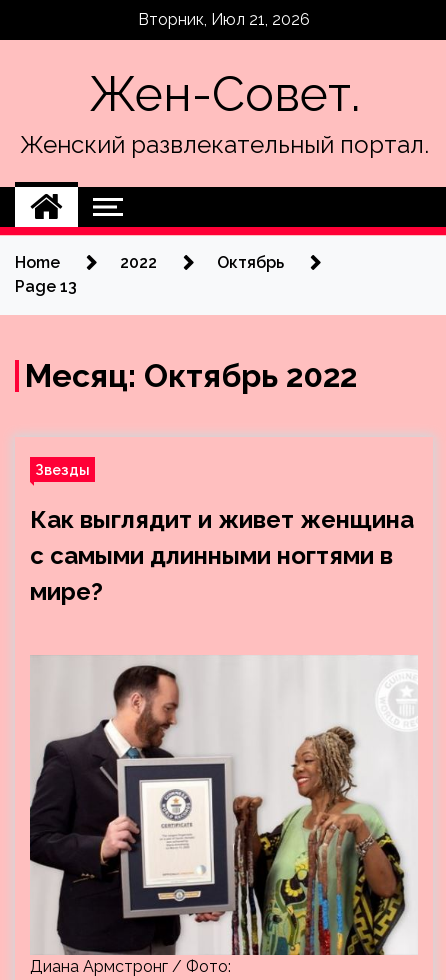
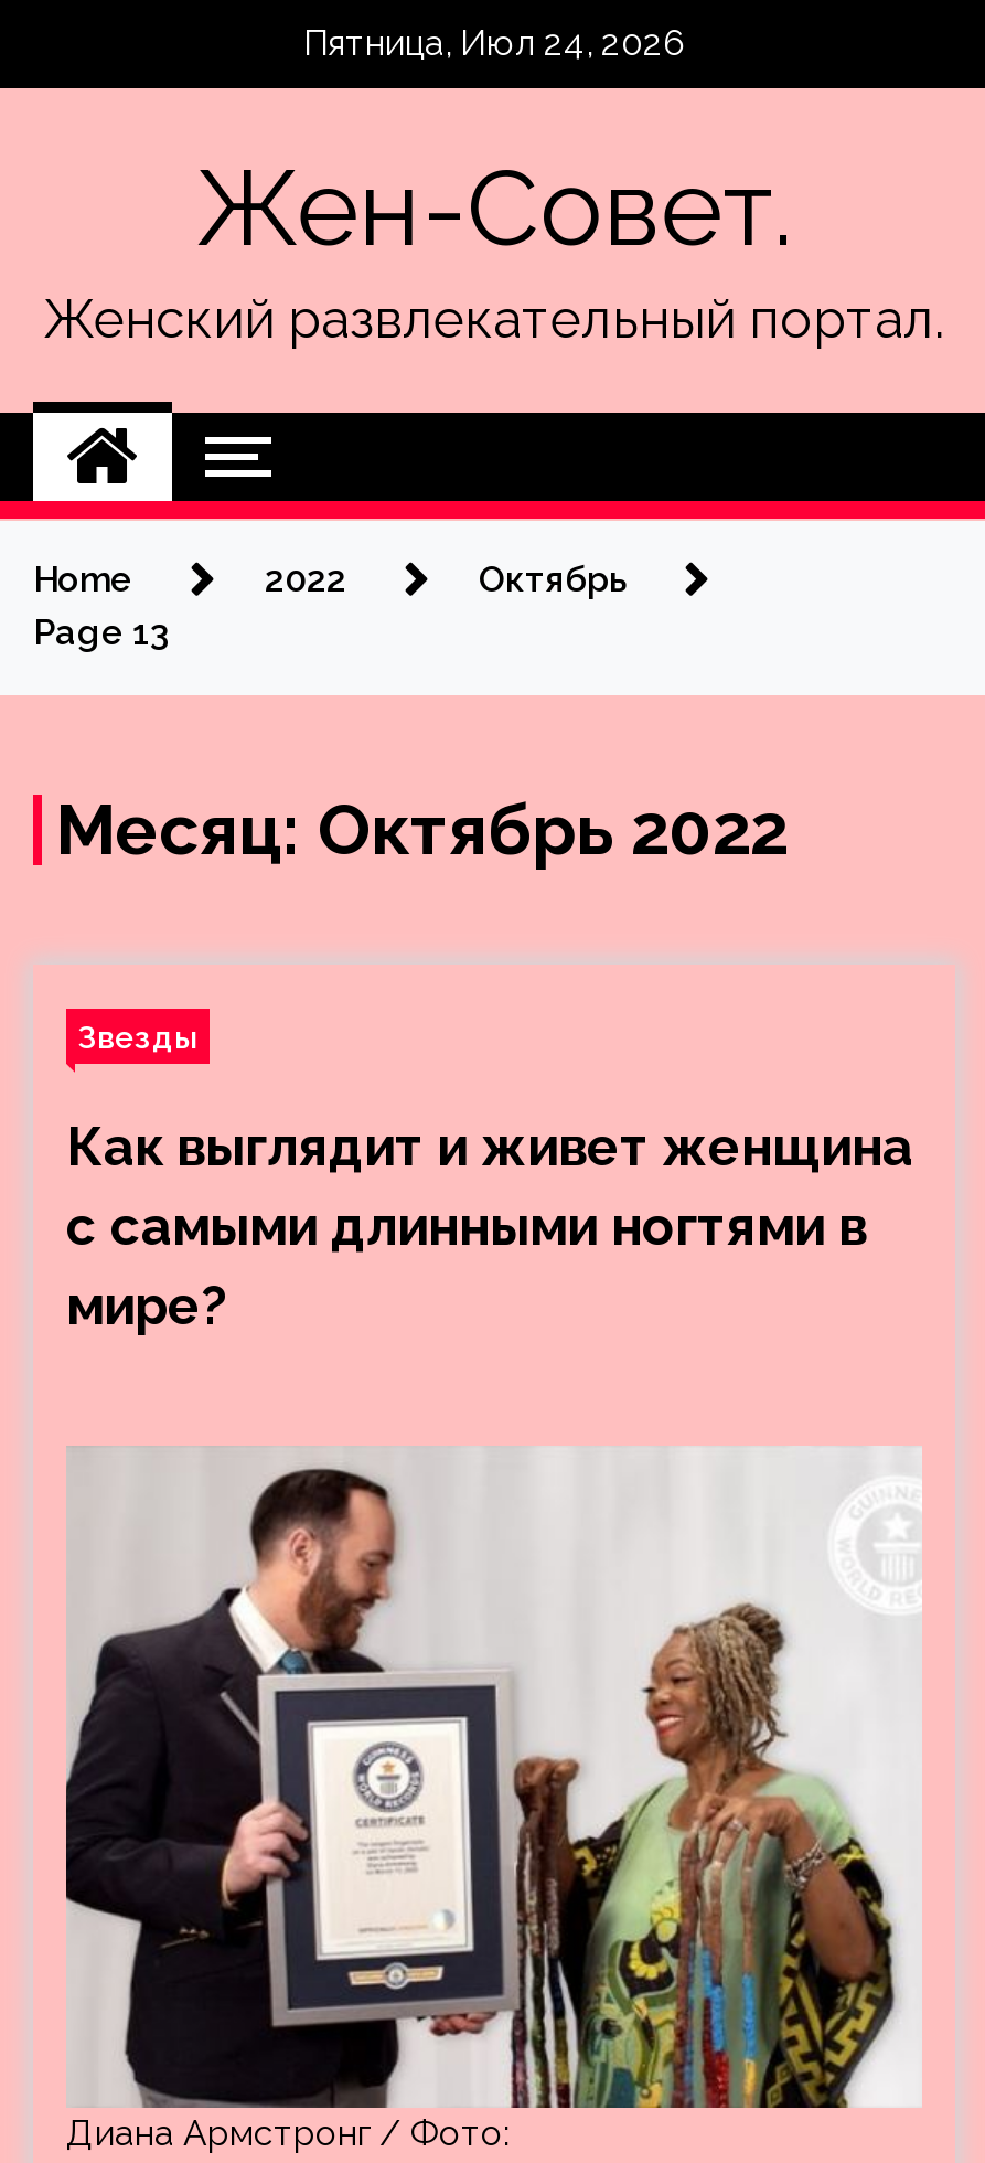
[138,10,310,29] Вторник, Июл 21, 2026 -> [303,22,685,64] Пятница, Июл 24, 2026

